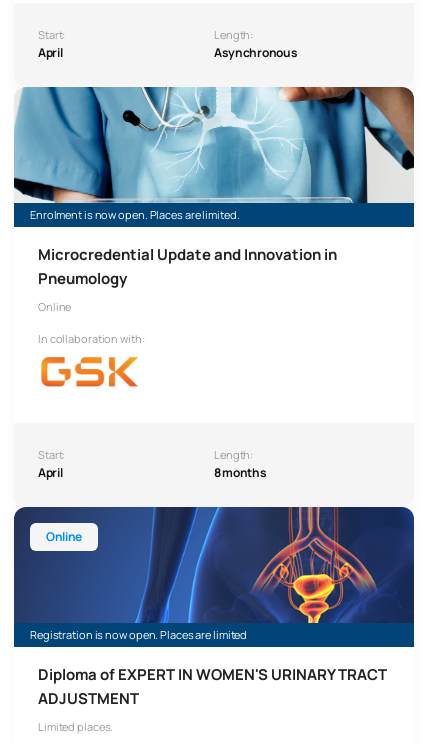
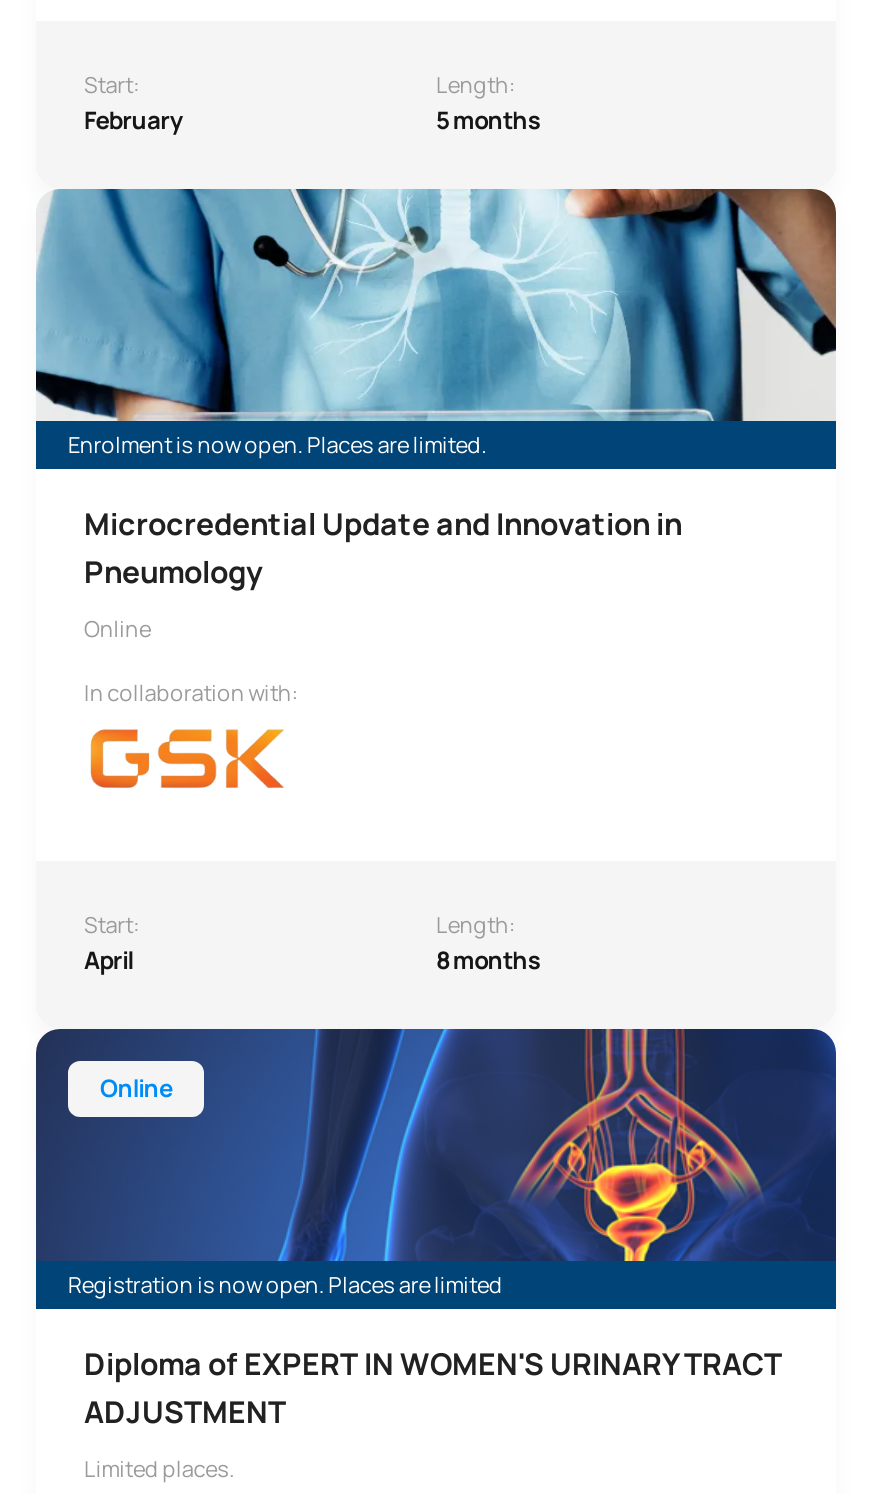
[38,44,62,61] April -> [84,102,183,136] February
[214,44,297,61] Asynchronous -> [436,102,541,136] 5 months

